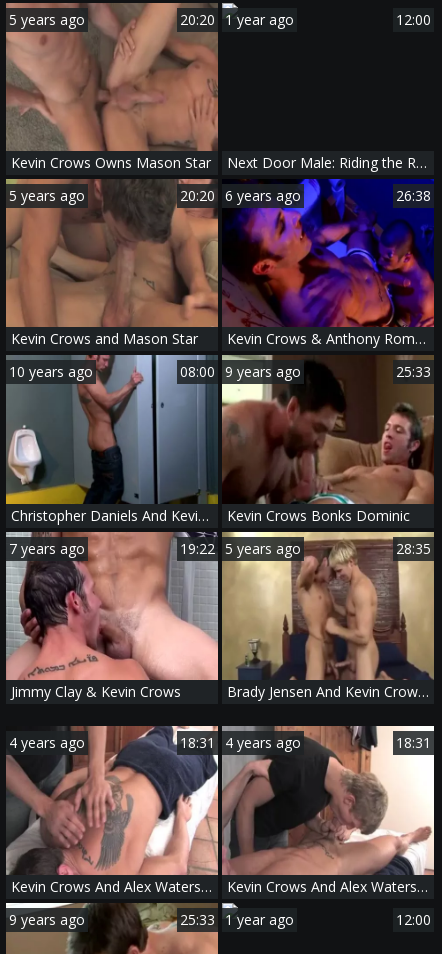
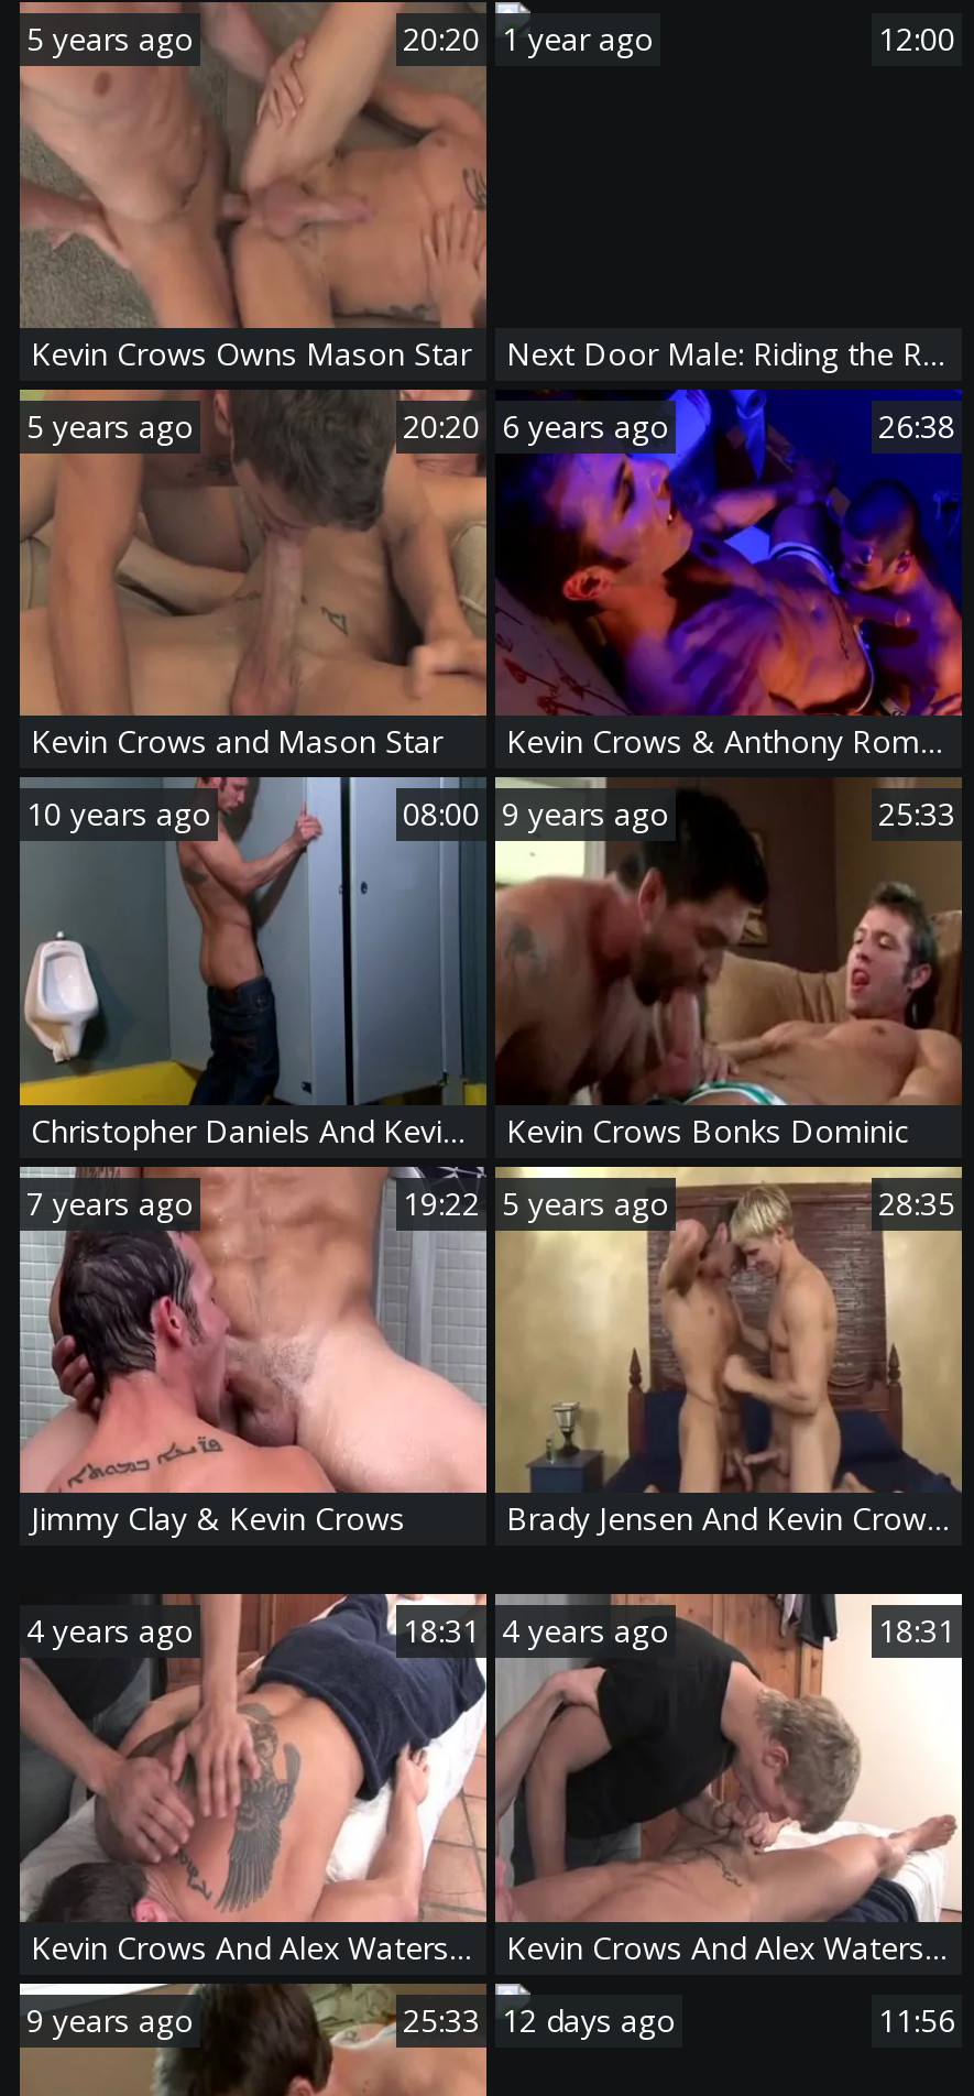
[225,909,431,928] 1 year ago | 12:00 -> [502,1998,955,2040] 12 days ago | 11:56

